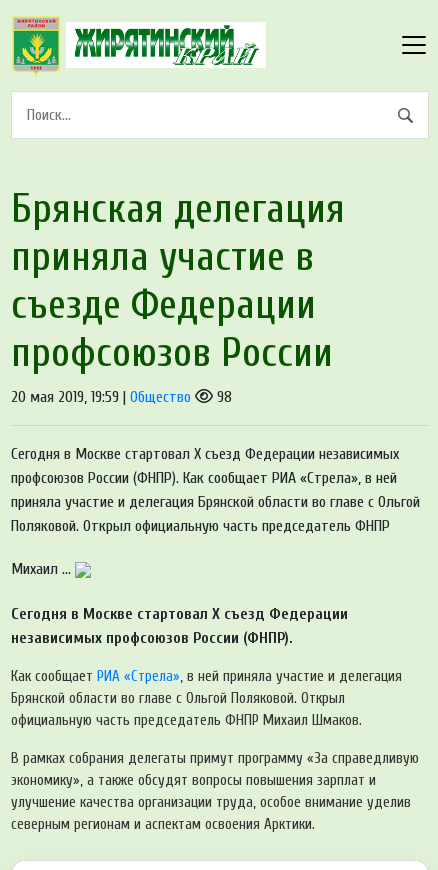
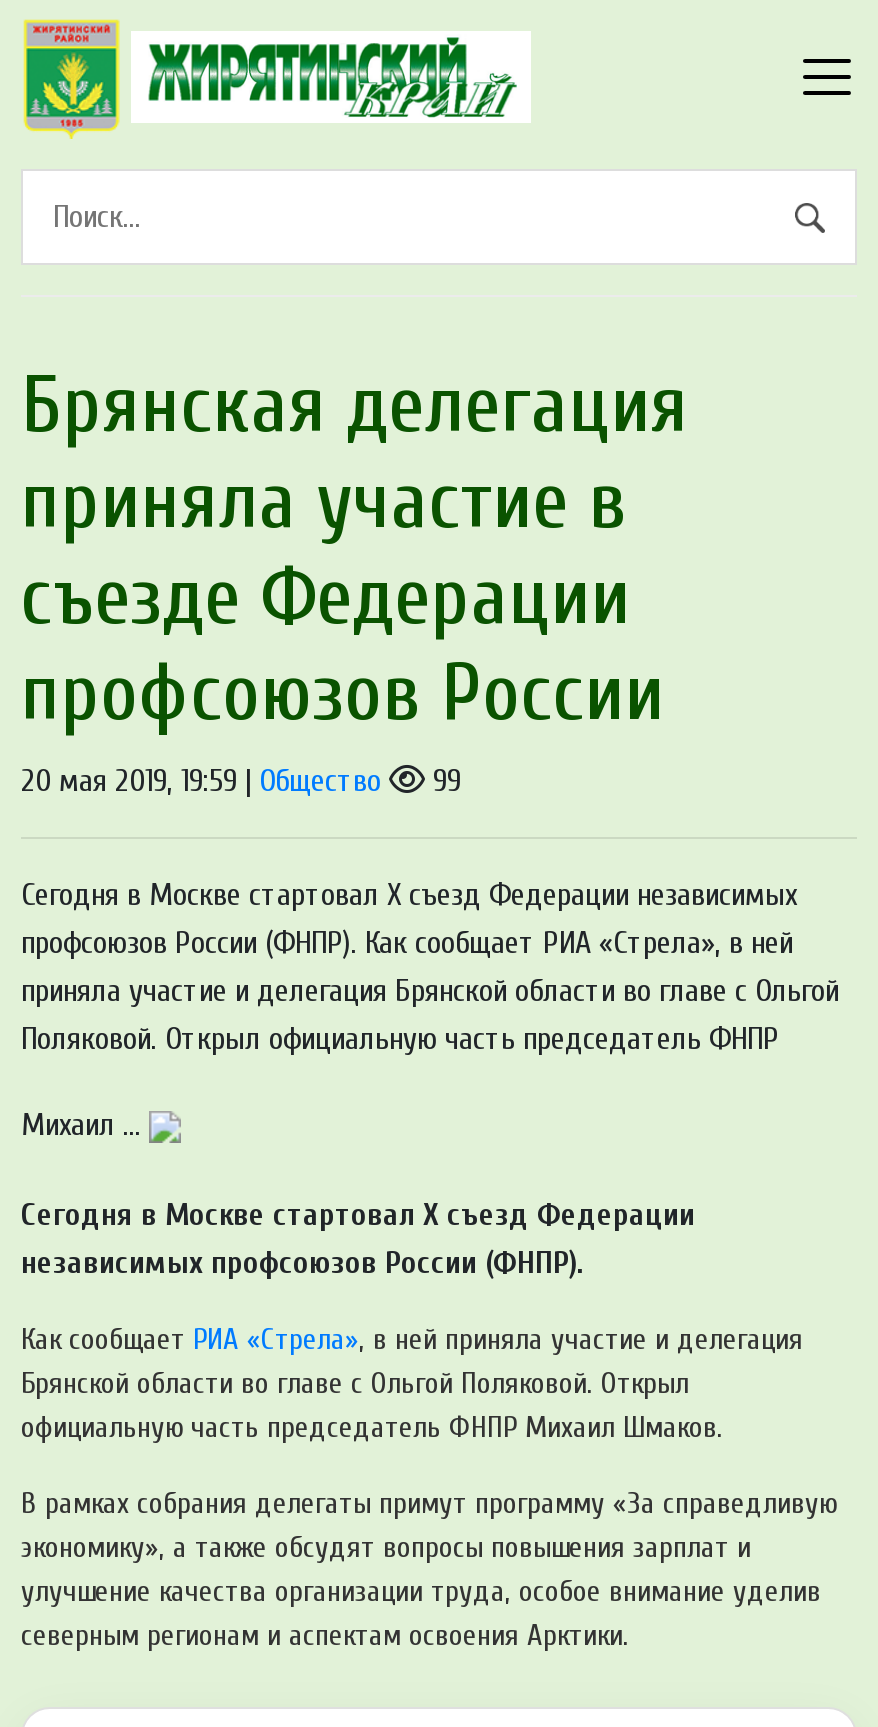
[213,388,232,406] 98 -> [425,763,461,799] 99

